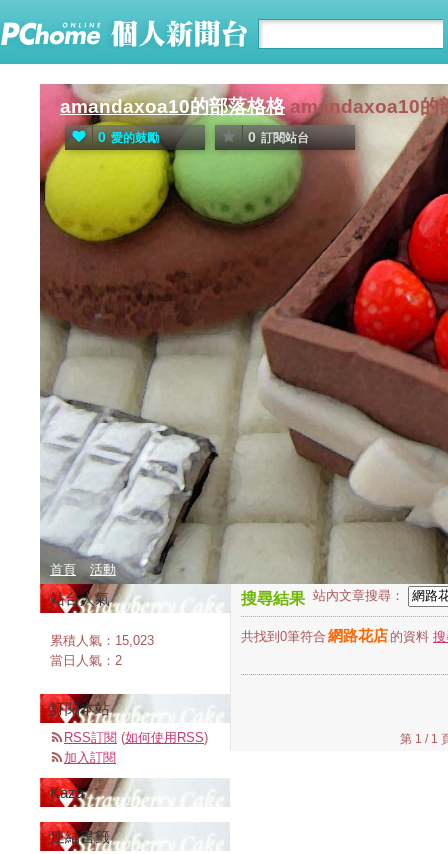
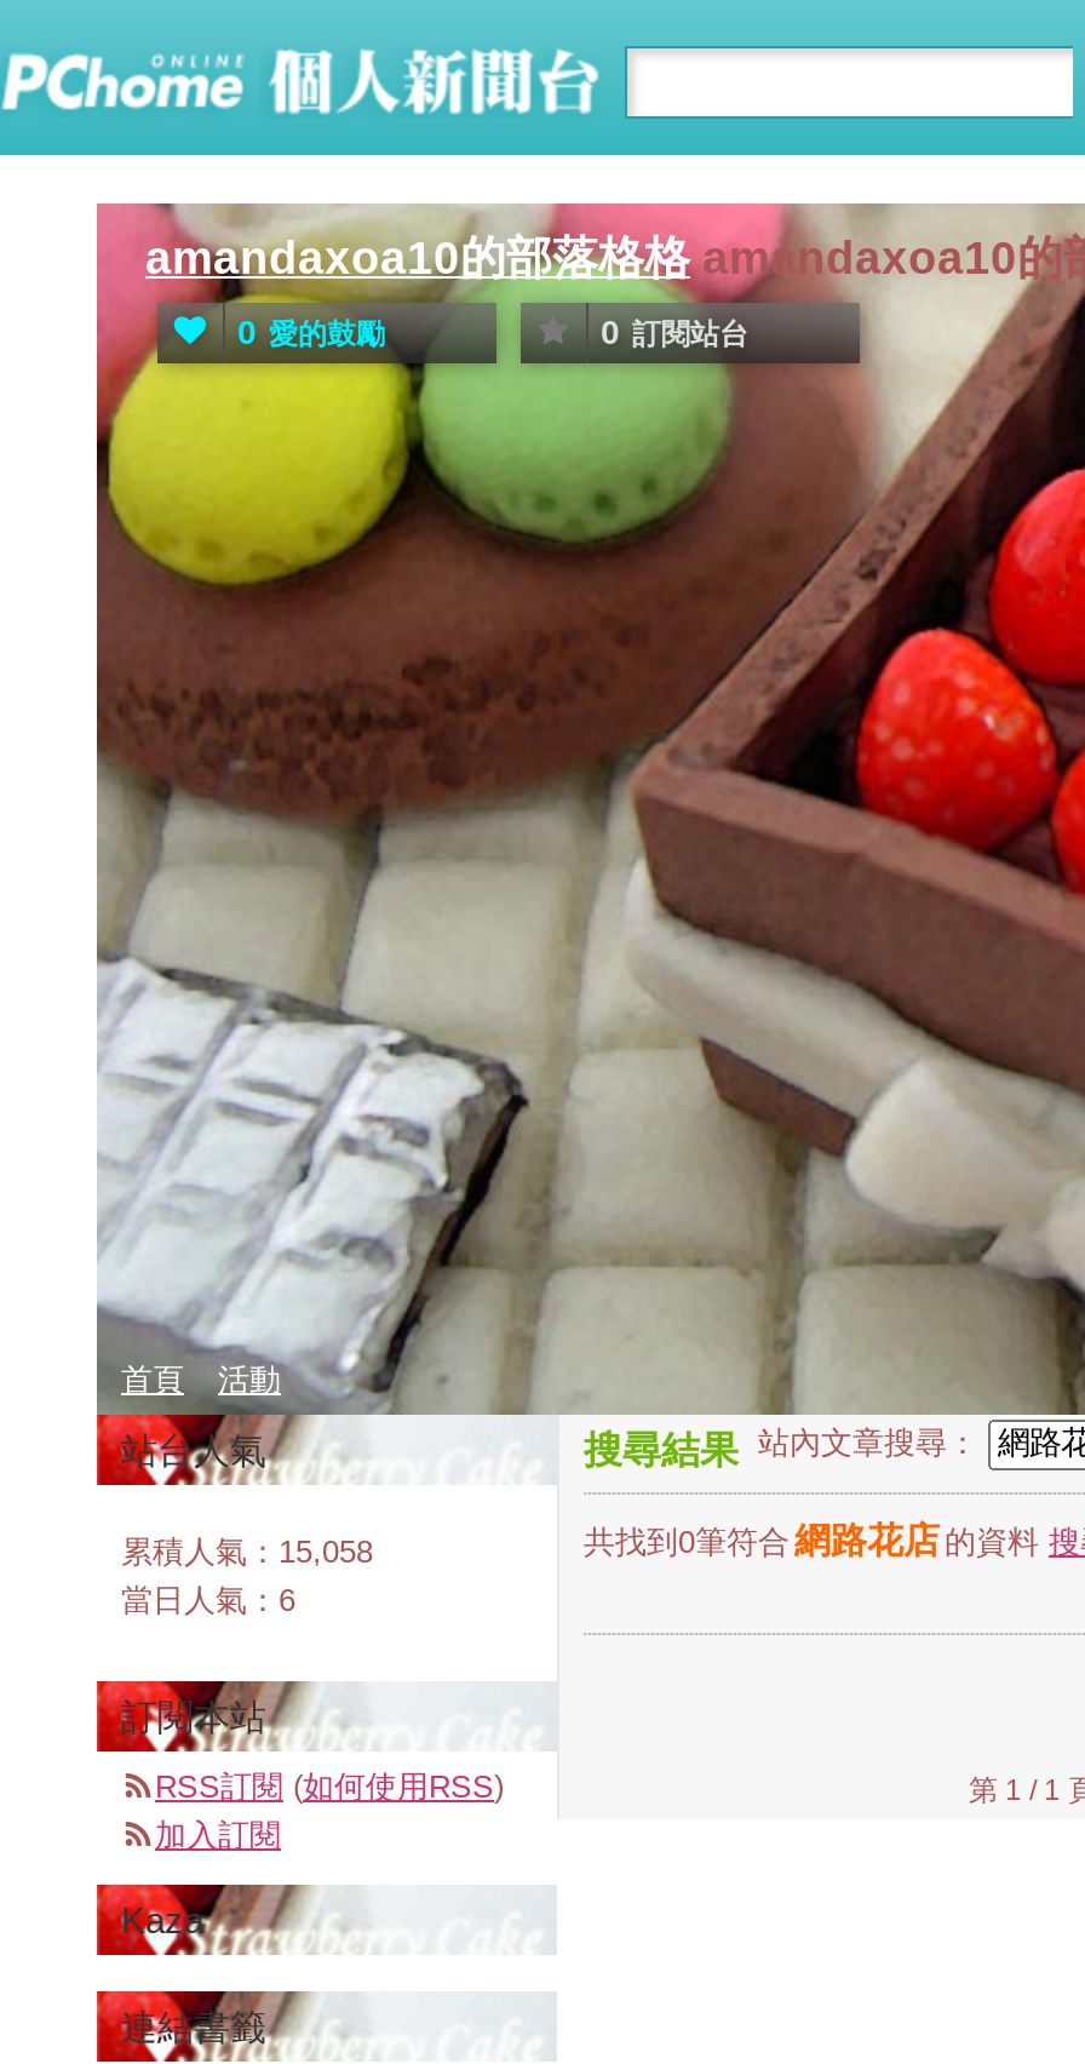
[50,633,154,648] 累積人氣：15,023 -> [121,1533,373,1570] 累積人氣：15,058
[50,653,122,668] 當日人氣：2 -> [121,1582,295,1618] 當日人氣：6

